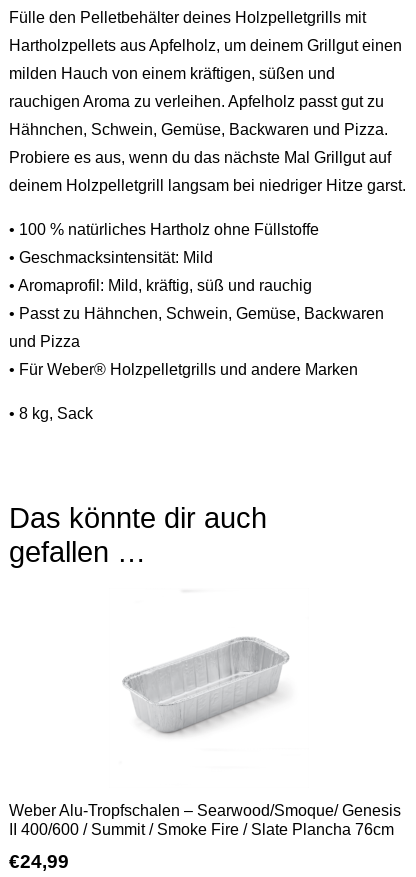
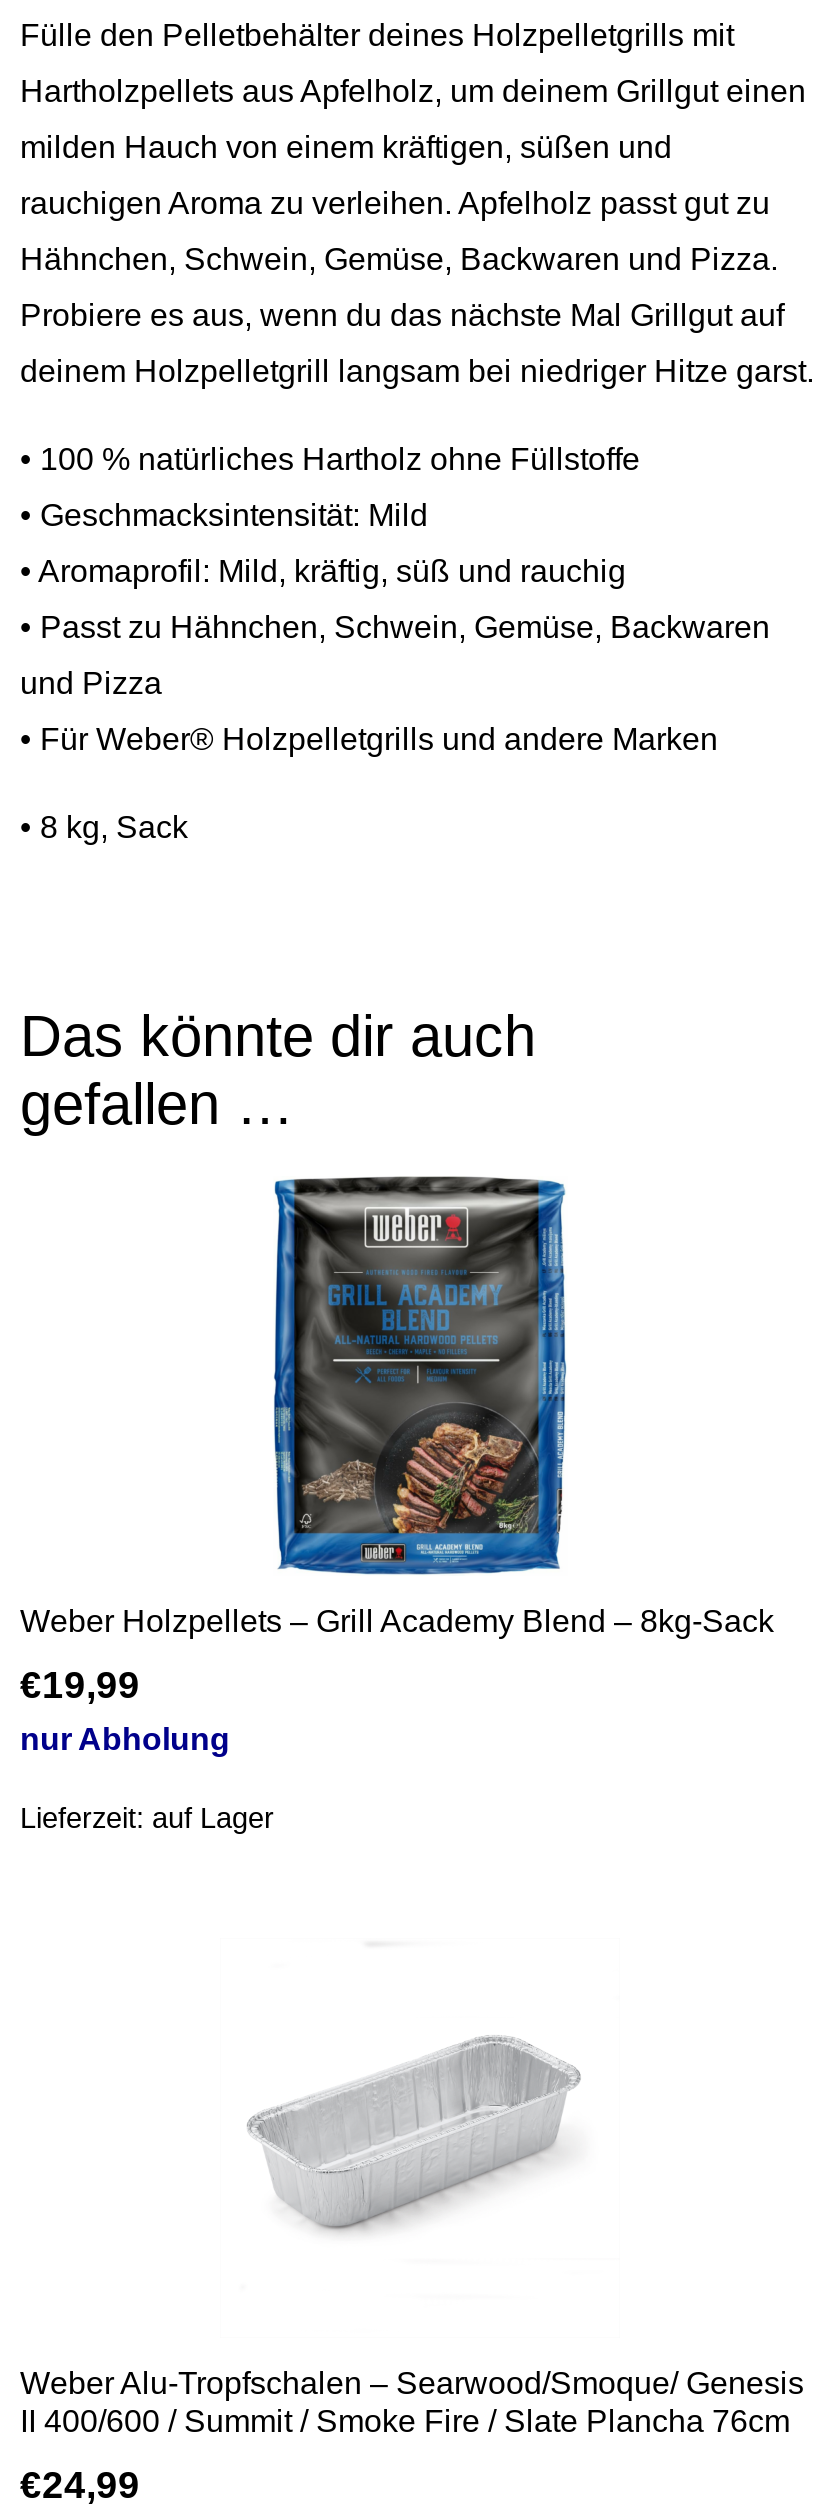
none -> [20,1174,774,1834] [image] | Weber Holzpellets – Grill Academy Blend – 8kg-Sack | €19,99 | nur Abholung | Lieferzeit: auf Lager

